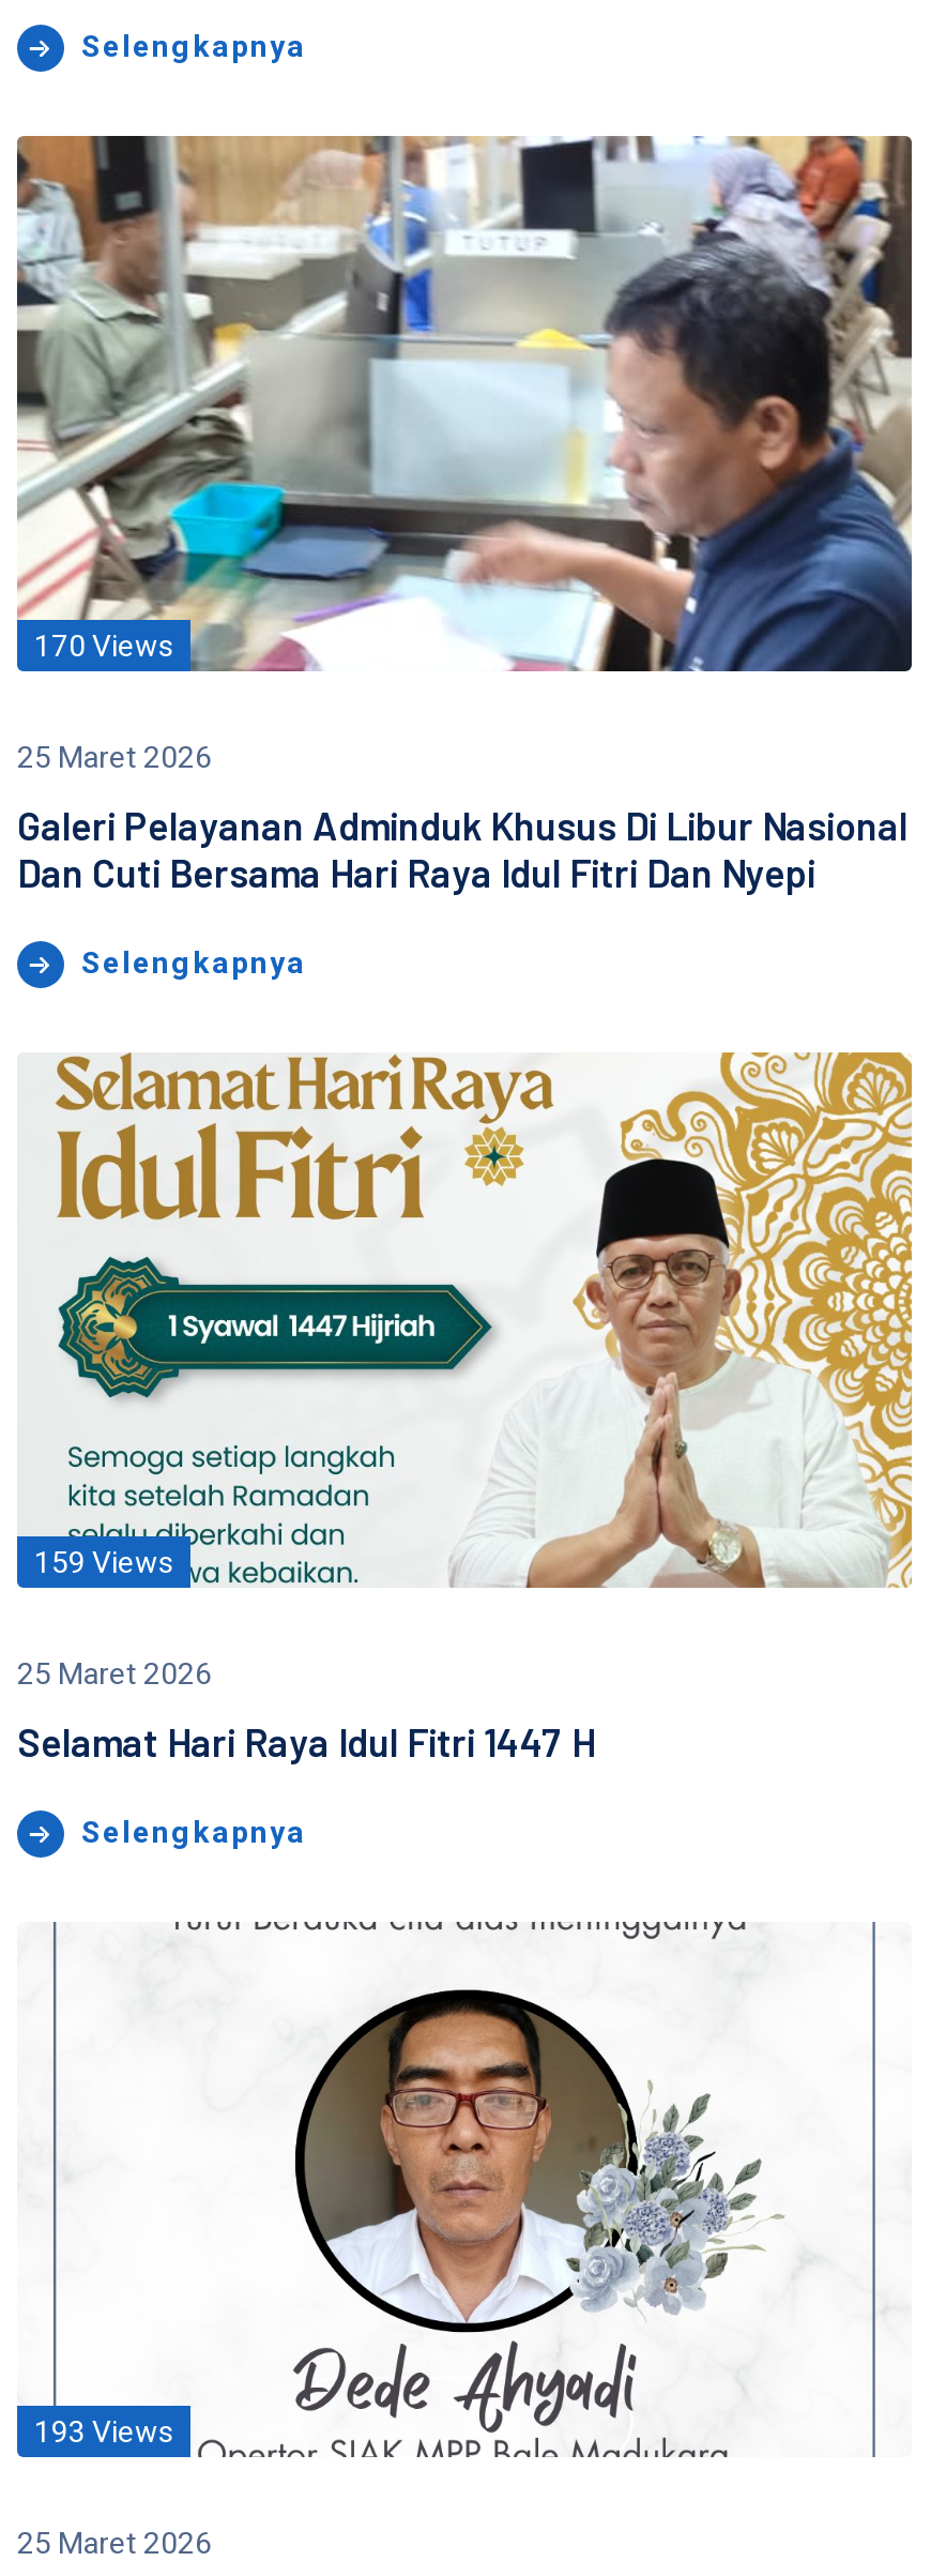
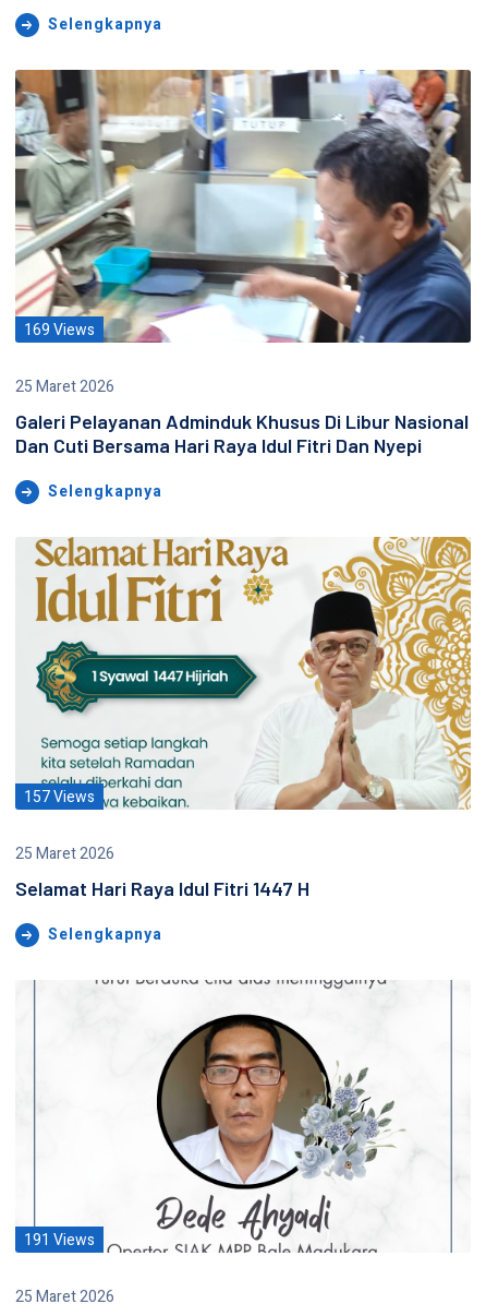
[34,624,173,669] 170 Views -> [24,319,95,342] 169 Views
[34,1541,173,1586] 159 Views -> [24,786,95,809] 157 Views
[34,2410,173,2455] 193 Views -> [24,1229,95,1252] 191 Views

